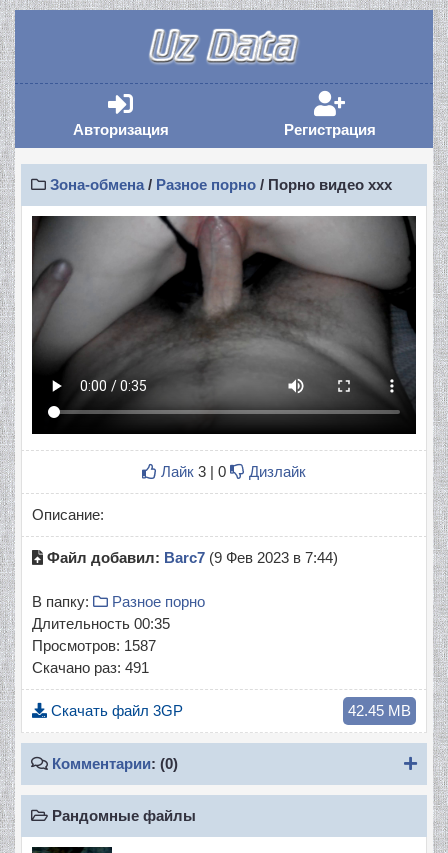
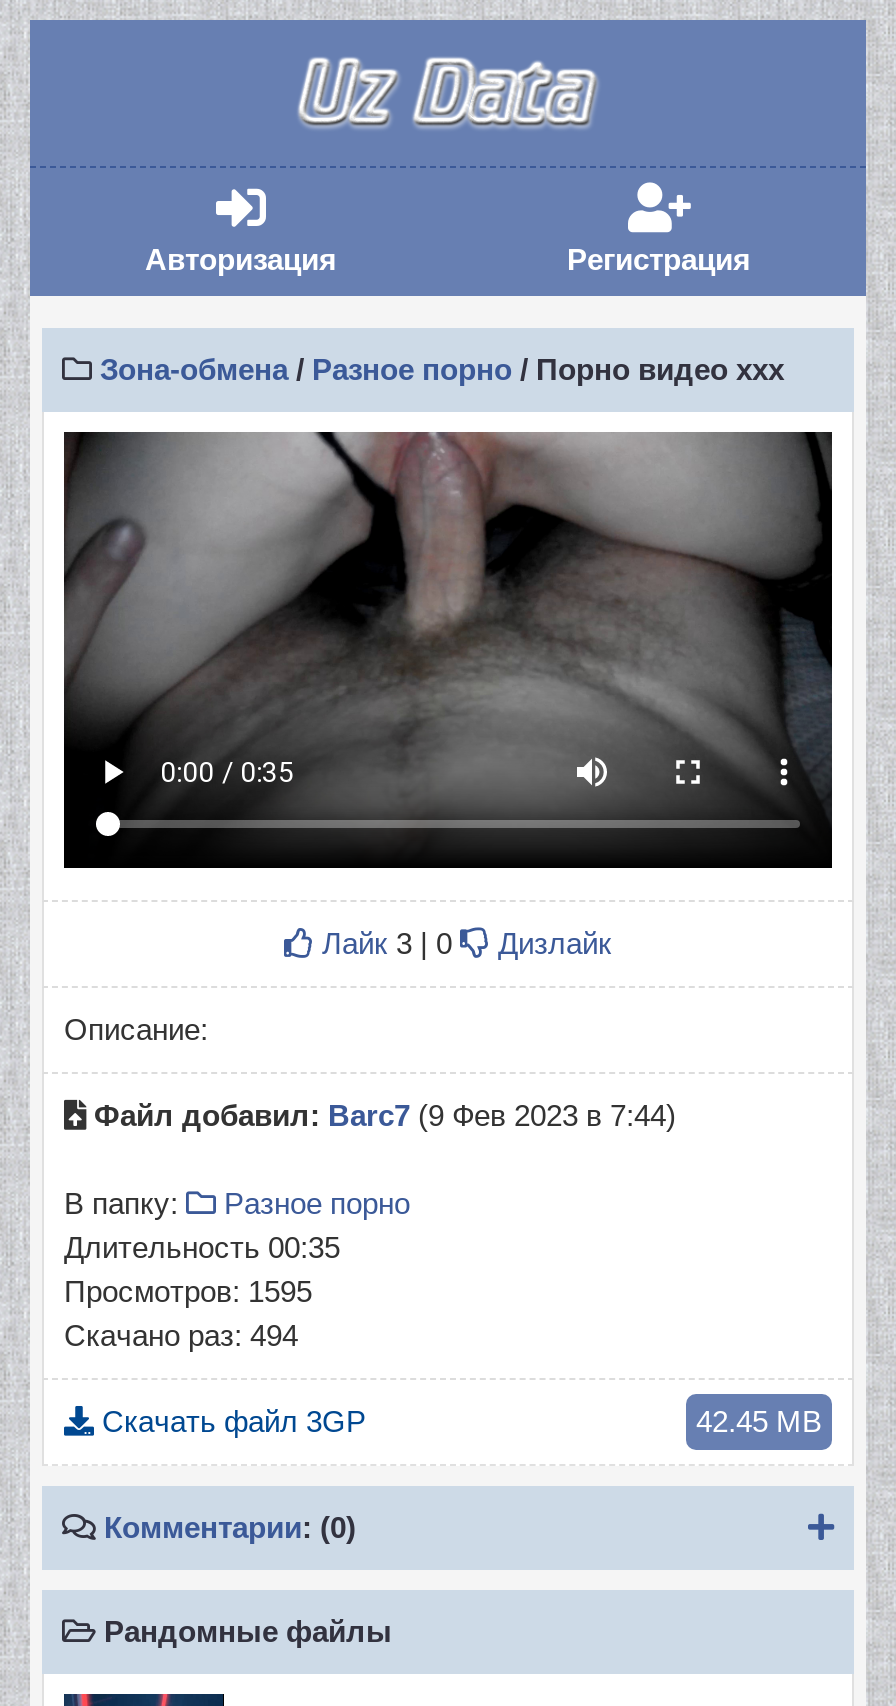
[32,637,156,654] Просмотров: 1587 -> [64,1273,312,1307] Просмотров: 1595
[32,659,149,676] Скачано раз: 491 -> [64,1317,298,1351] Скачано раз: 494

